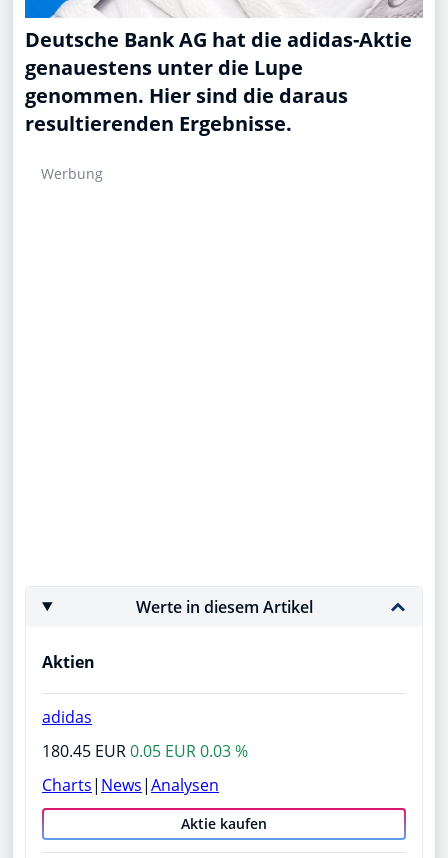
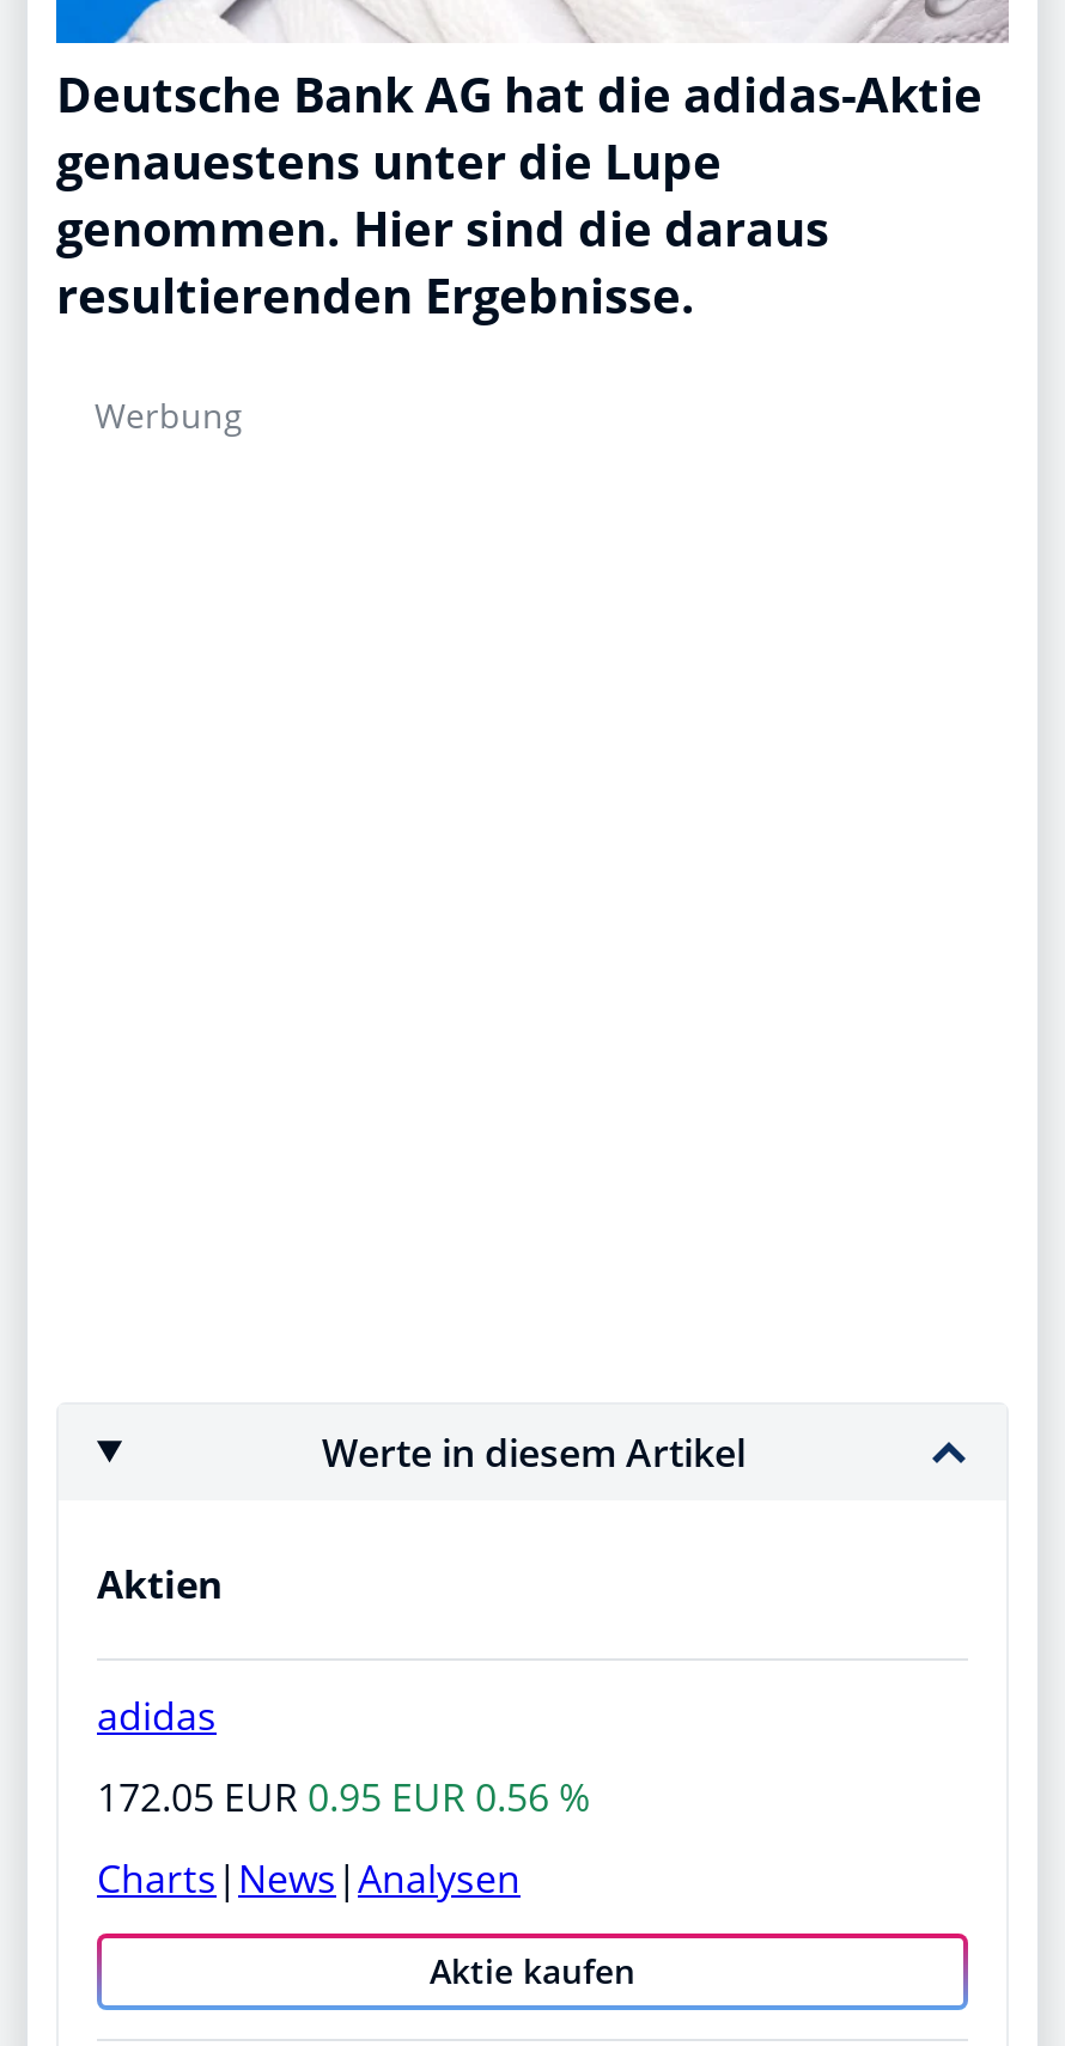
[42,740,248,762] 180.45 EUR 0.05 EUR 0.03 % -> [97,1770,590,1823] 172.05 EUR 0.95 EUR 0.56 %

